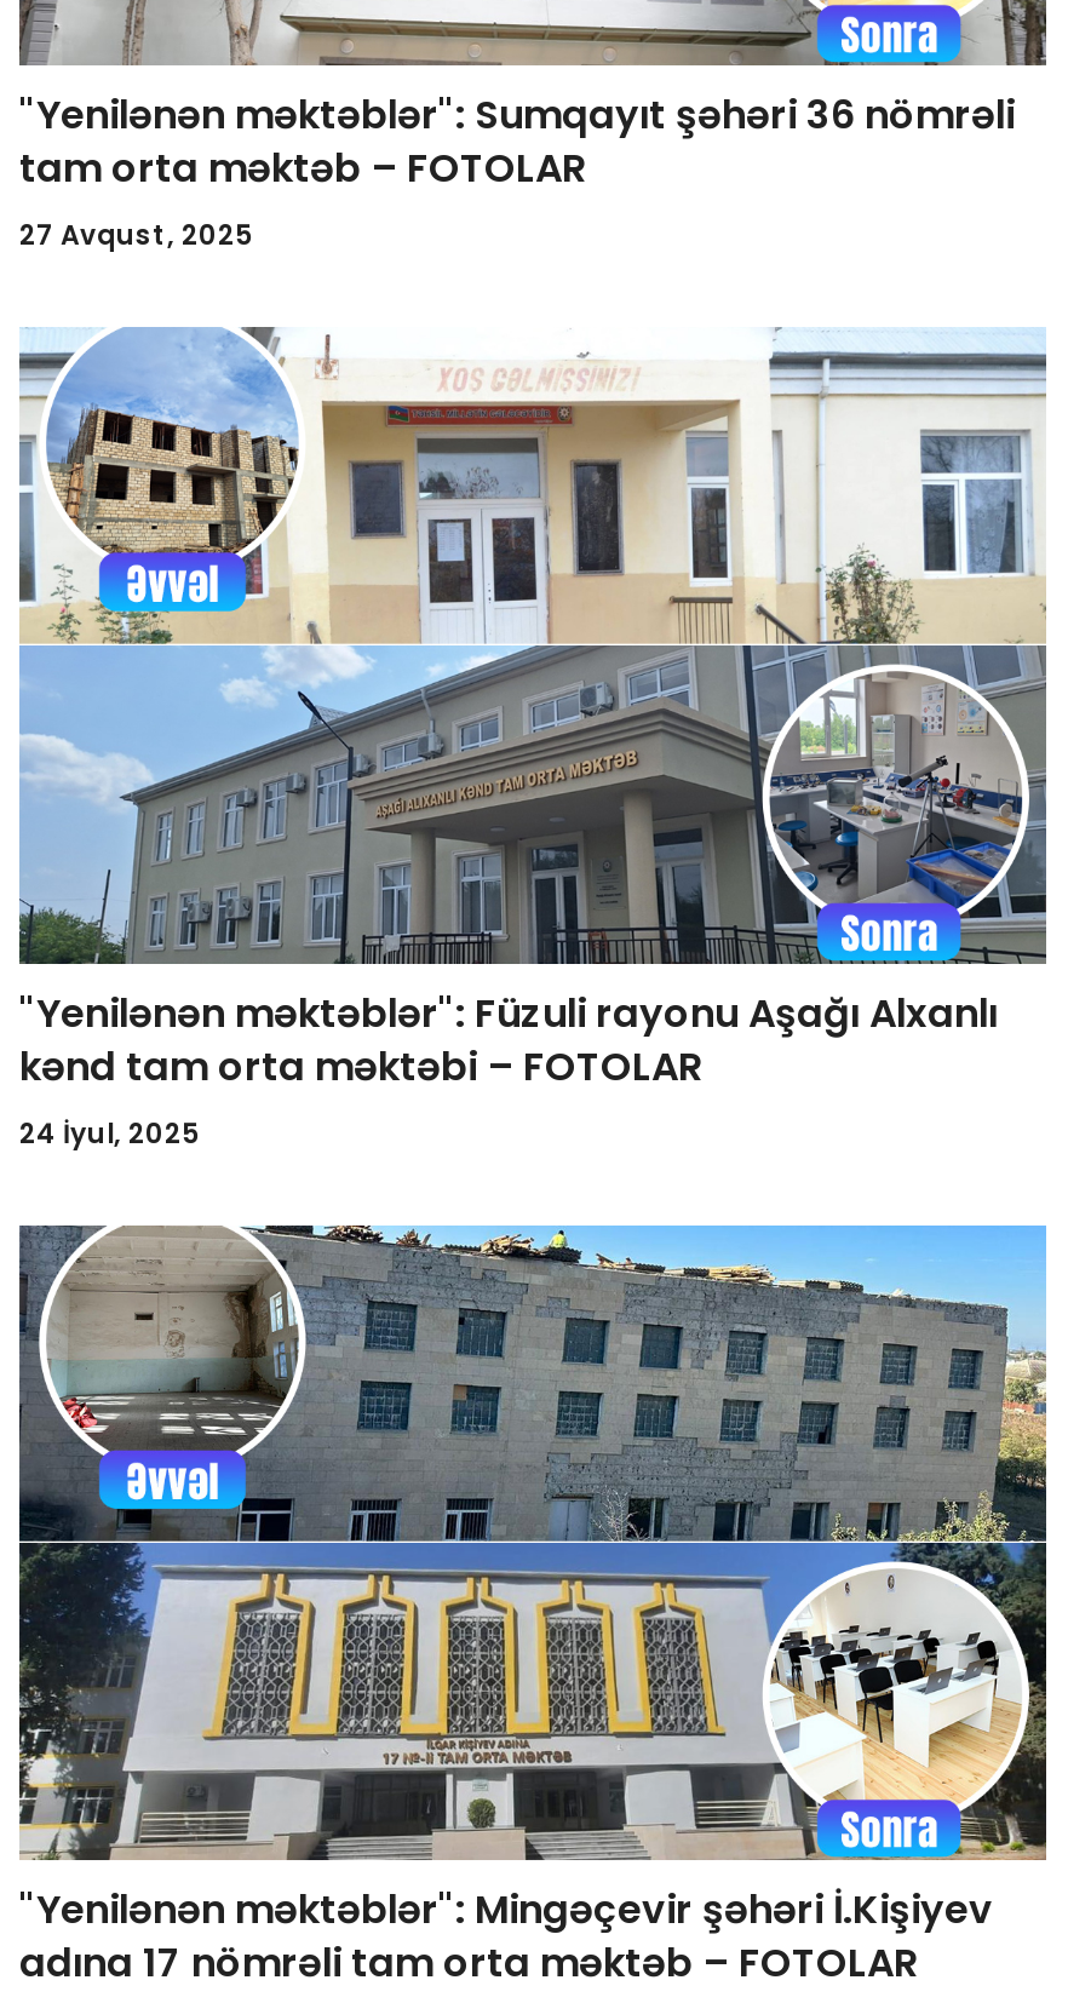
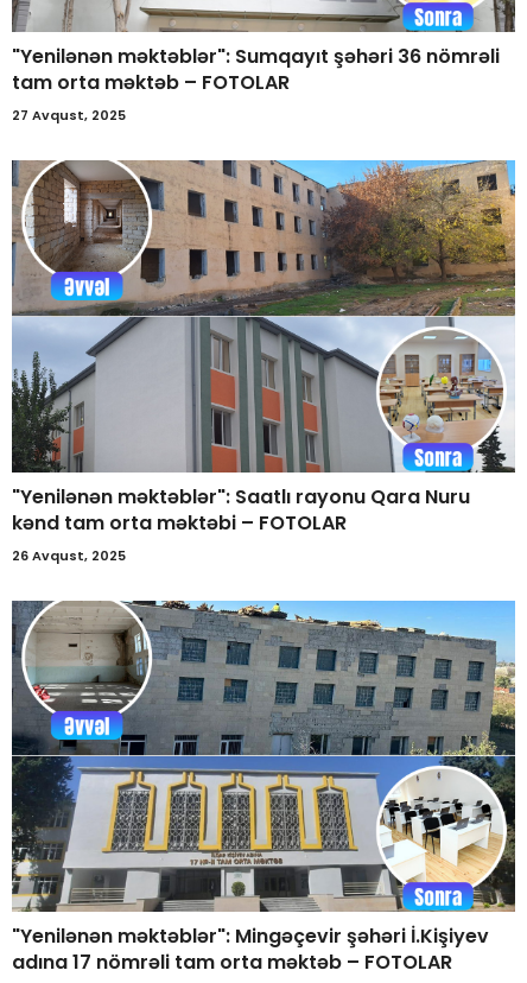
[17,327,1049,1041] [image] | "Yenilənən məktəblər": Füzuli rayonu Aşağı Alxanlı -> [11,159,516,510] [image] | "Yenilənən məktəblər": Saatlı rayonu Qara Nuru
[19,1114,199,1153] 24 İyul, 2025 -> [12,546,126,565] 26 Avqust, 2025

